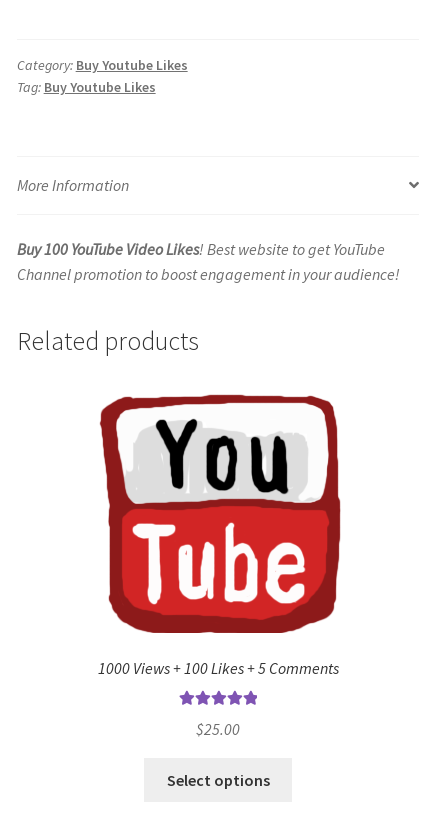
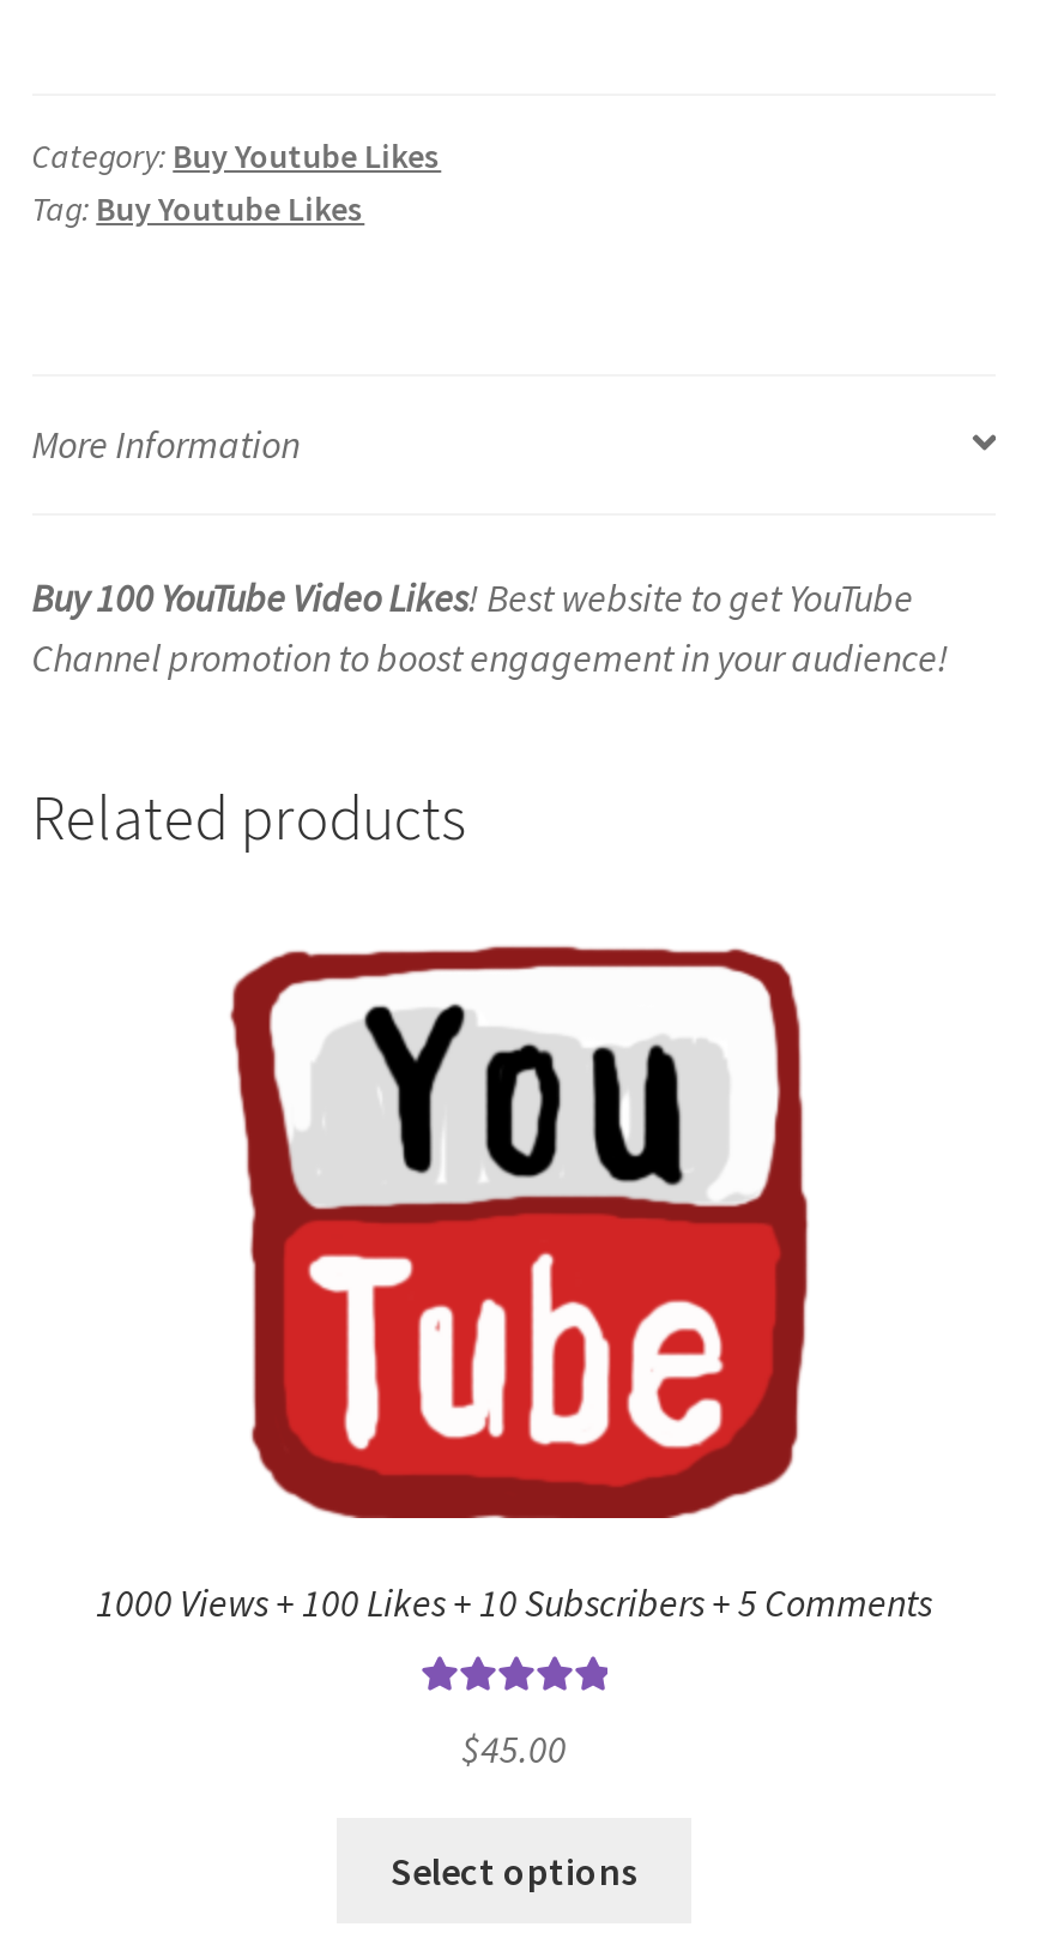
[97,658,338,678] 1000 Views + 100 Likes + 5 Comments -> [96,1578,932,1626] 1000 Views + 100 Likes + 10 Subscribers + 5 Comments
[196,719,240,739] $25.00 -> [461,1724,567,1772] $45.00

